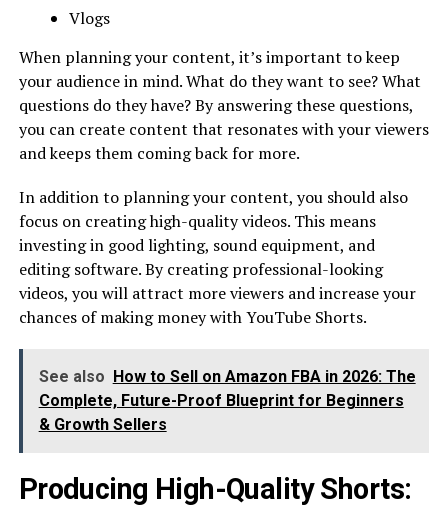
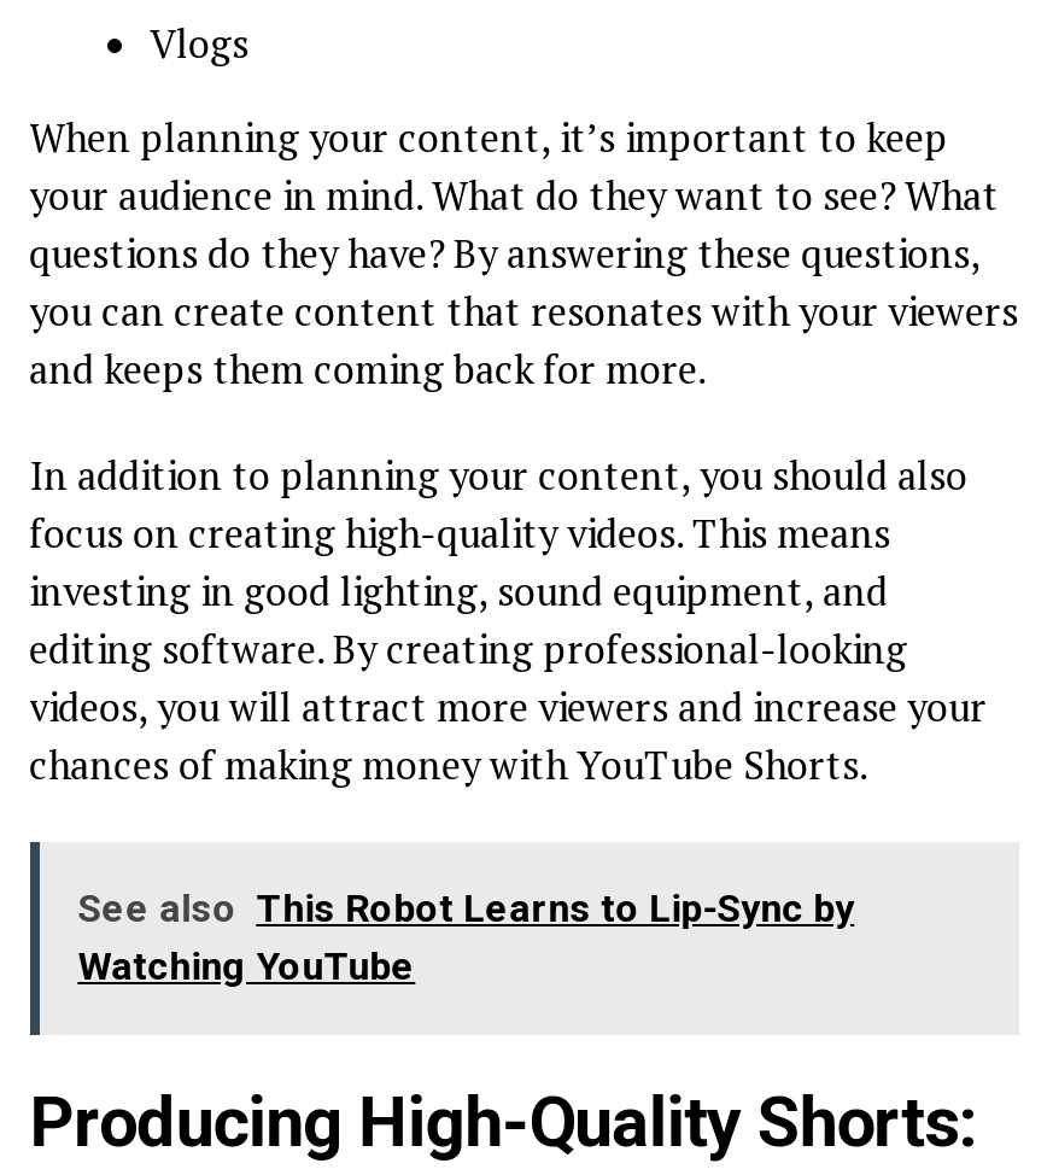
[39,367,416,434] See also How to Sell on Amazon FBA in 2026: The | Complete, Future-Proof Blueprint for Beginners | & Growth Sellers -> [78,885,854,989] See also This Robot Learns to Lip-Sync by | Watching YouTube

